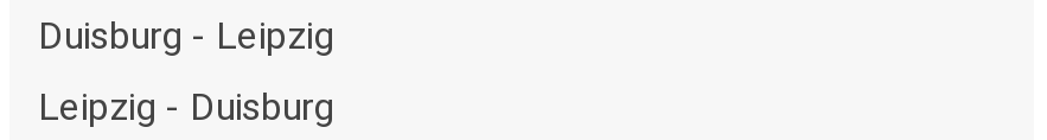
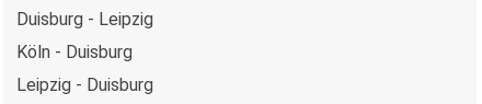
none -> [16,42,133,62] Köln - Duisburg

